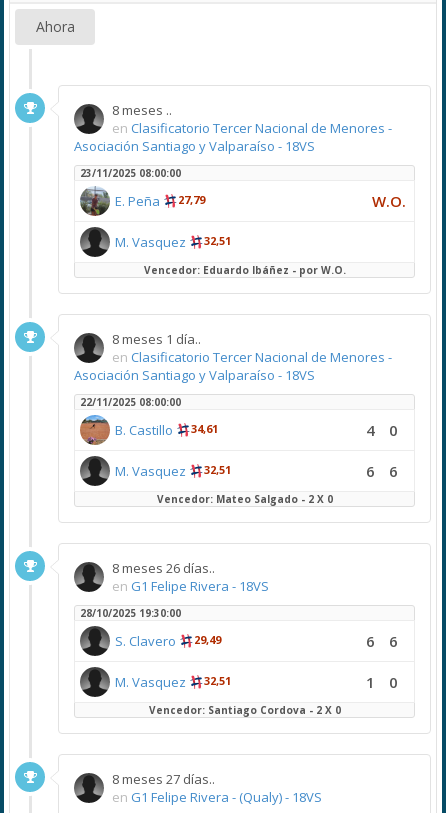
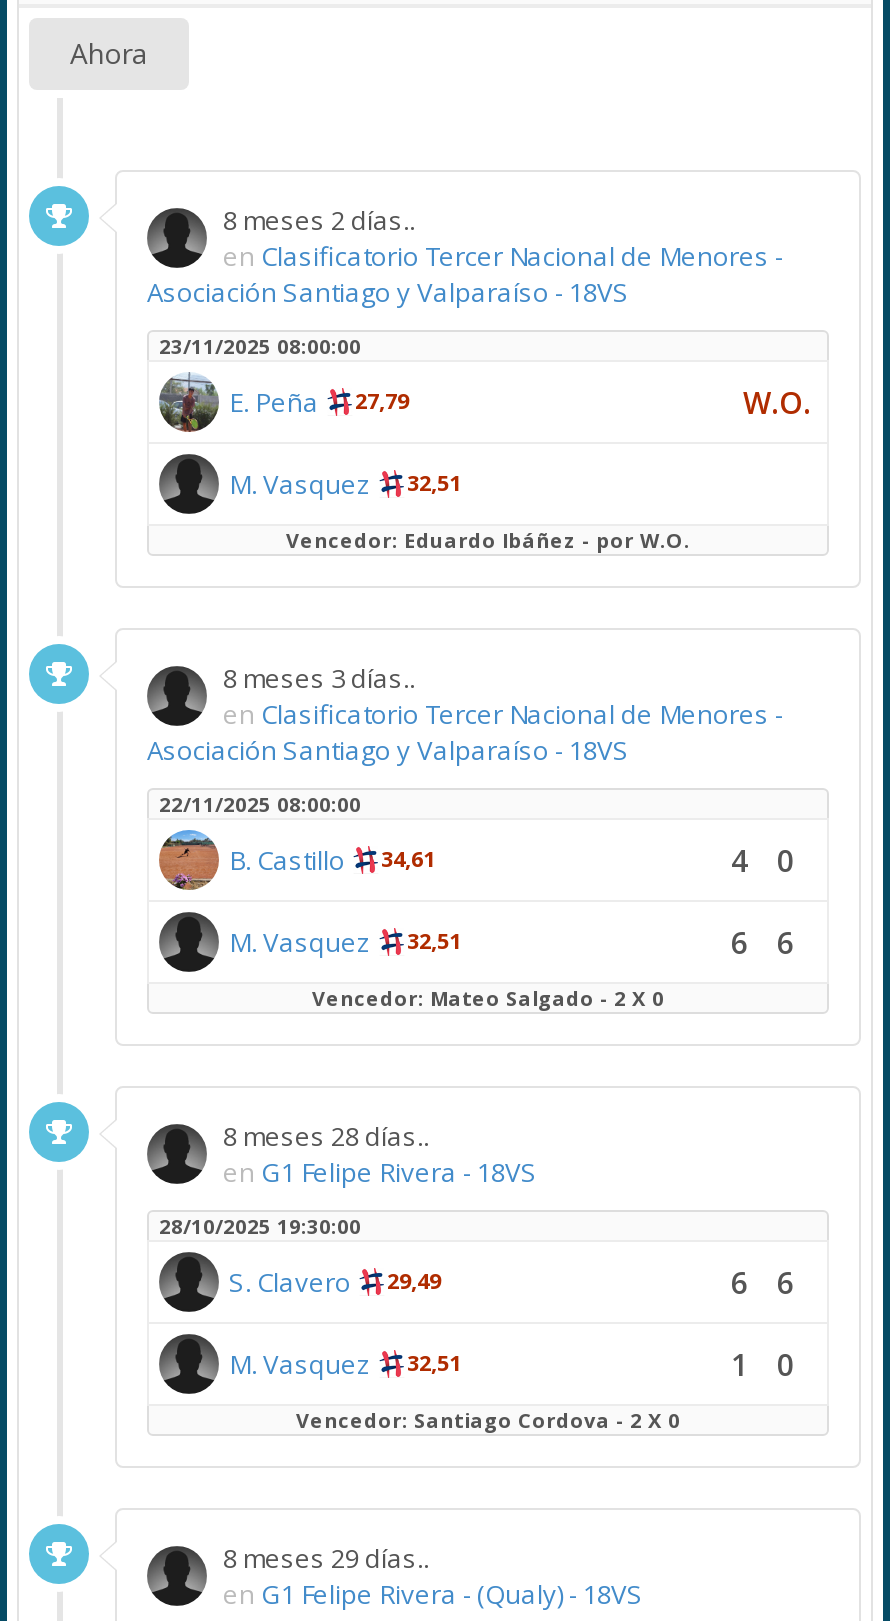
[112,101,172,119] 8 meses .. -> [223,202,415,238] 8 meses 2 días..
[112,330,201,348] 8 meses 1 día.. -> [223,660,415,696] 8 meses 3 días..
[112,559,215,577] 8 meses 26 días.. -> [223,1118,429,1154] 8 meses 28 días..
[112,770,215,788] 8 meses 27 días.. -> [223,1540,429,1576] 8 meses 29 días..

